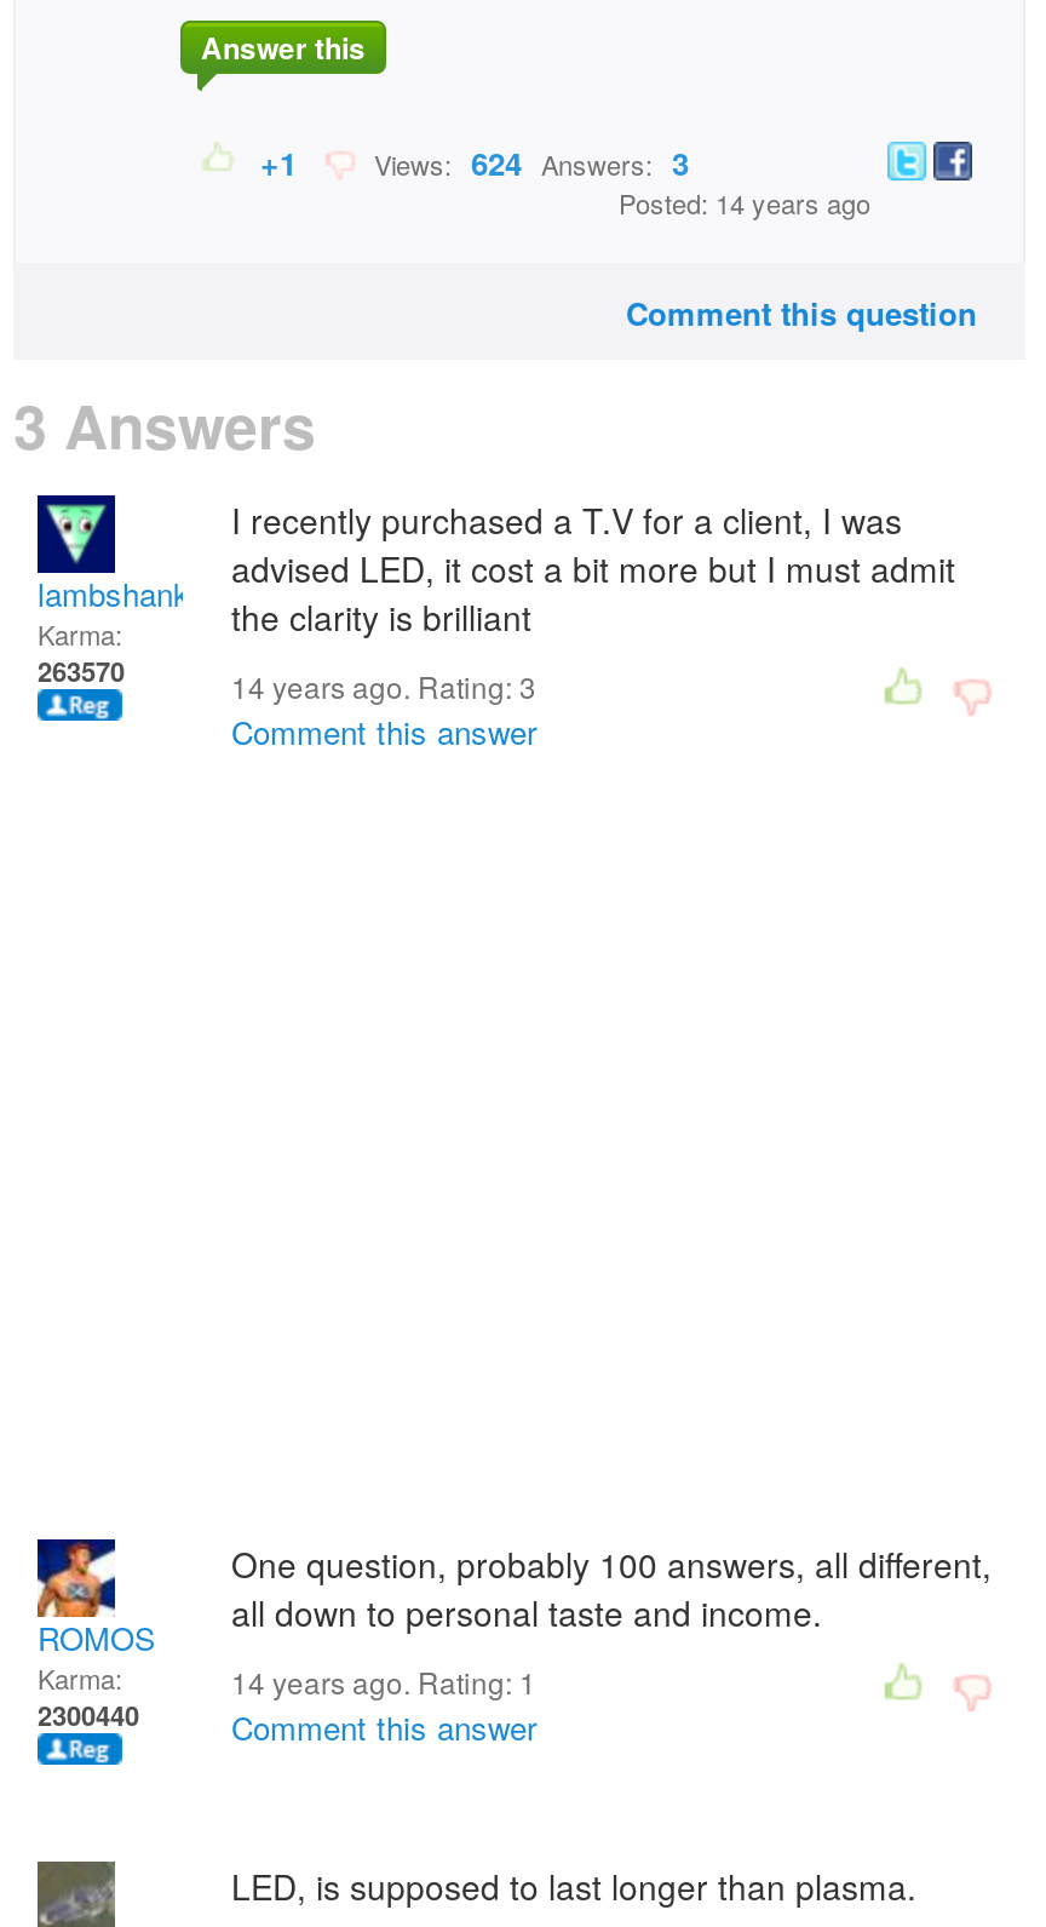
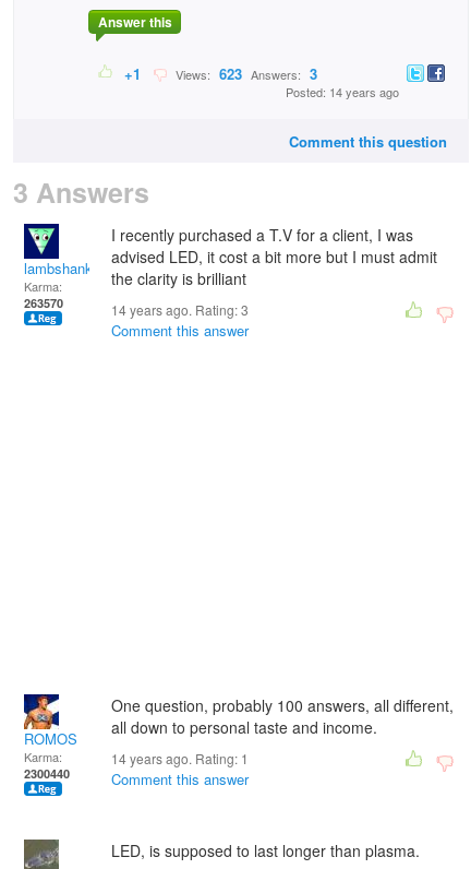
[360,140,689,186] Views: 624 Answers: 3 -> [169,63,317,84] Views: 623 Answers: 3

